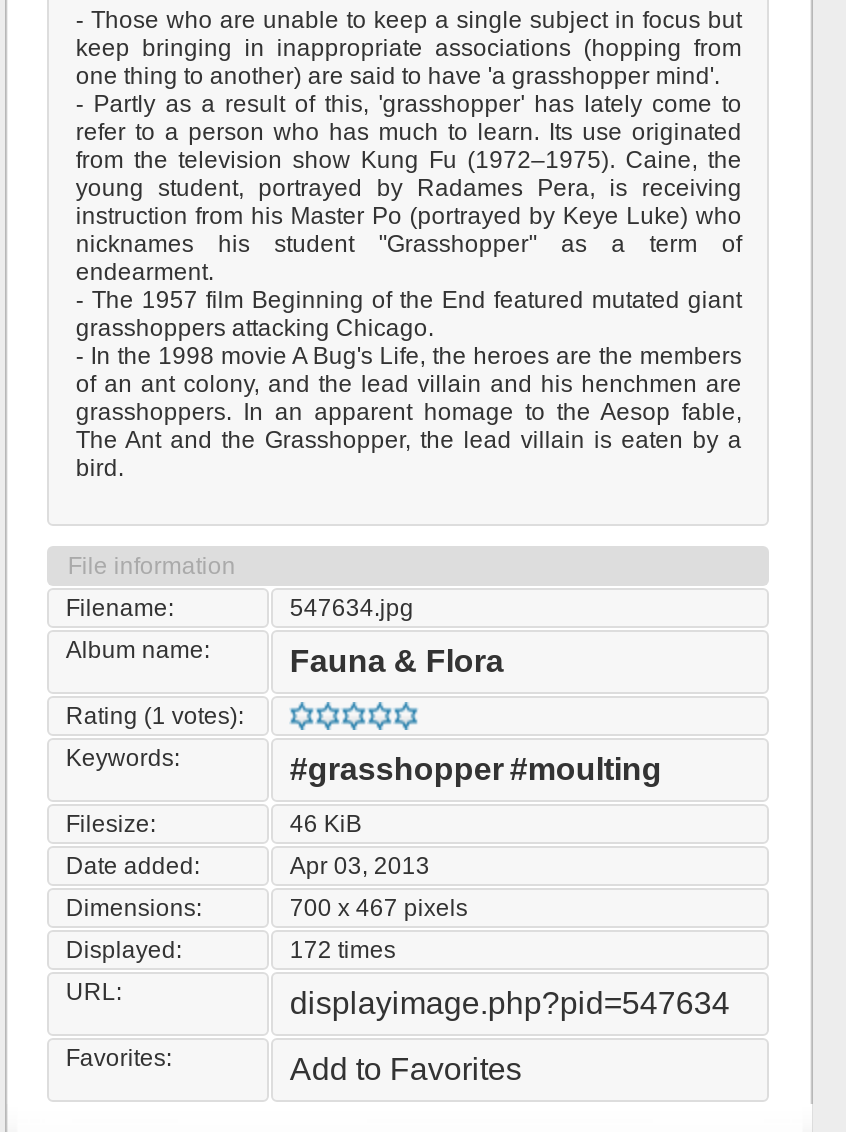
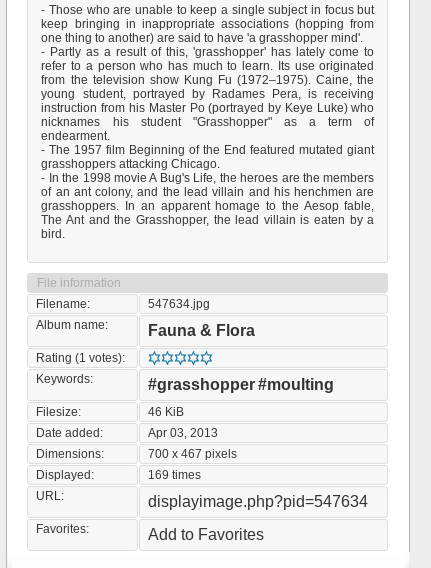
[290,936,396,964] 172 times -> [148,468,201,482] 169 times

